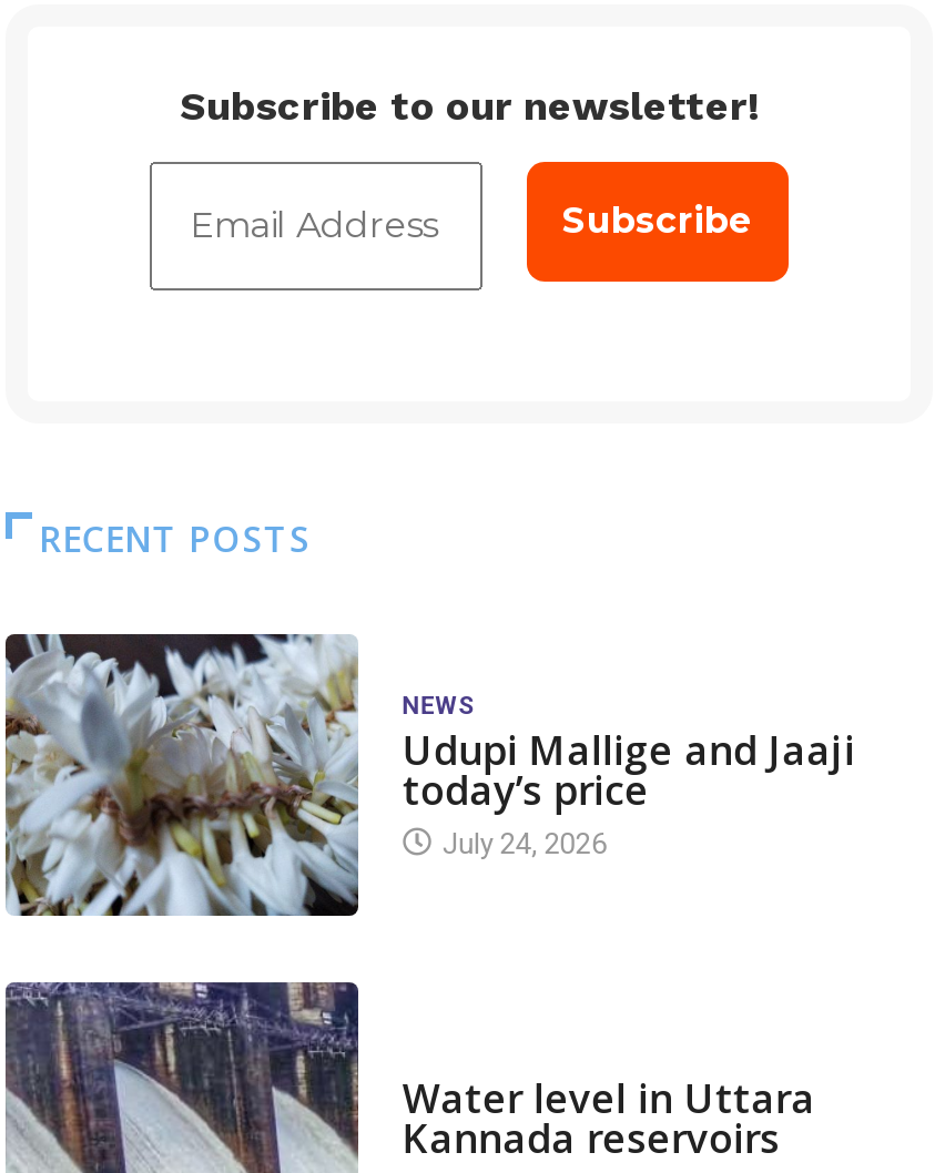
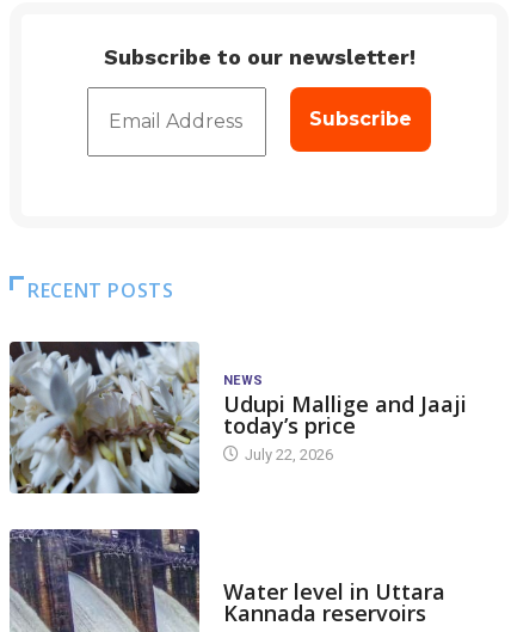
[435,827,606,861] July 24, 2026 -> [241,446,333,464] July 22, 2026

